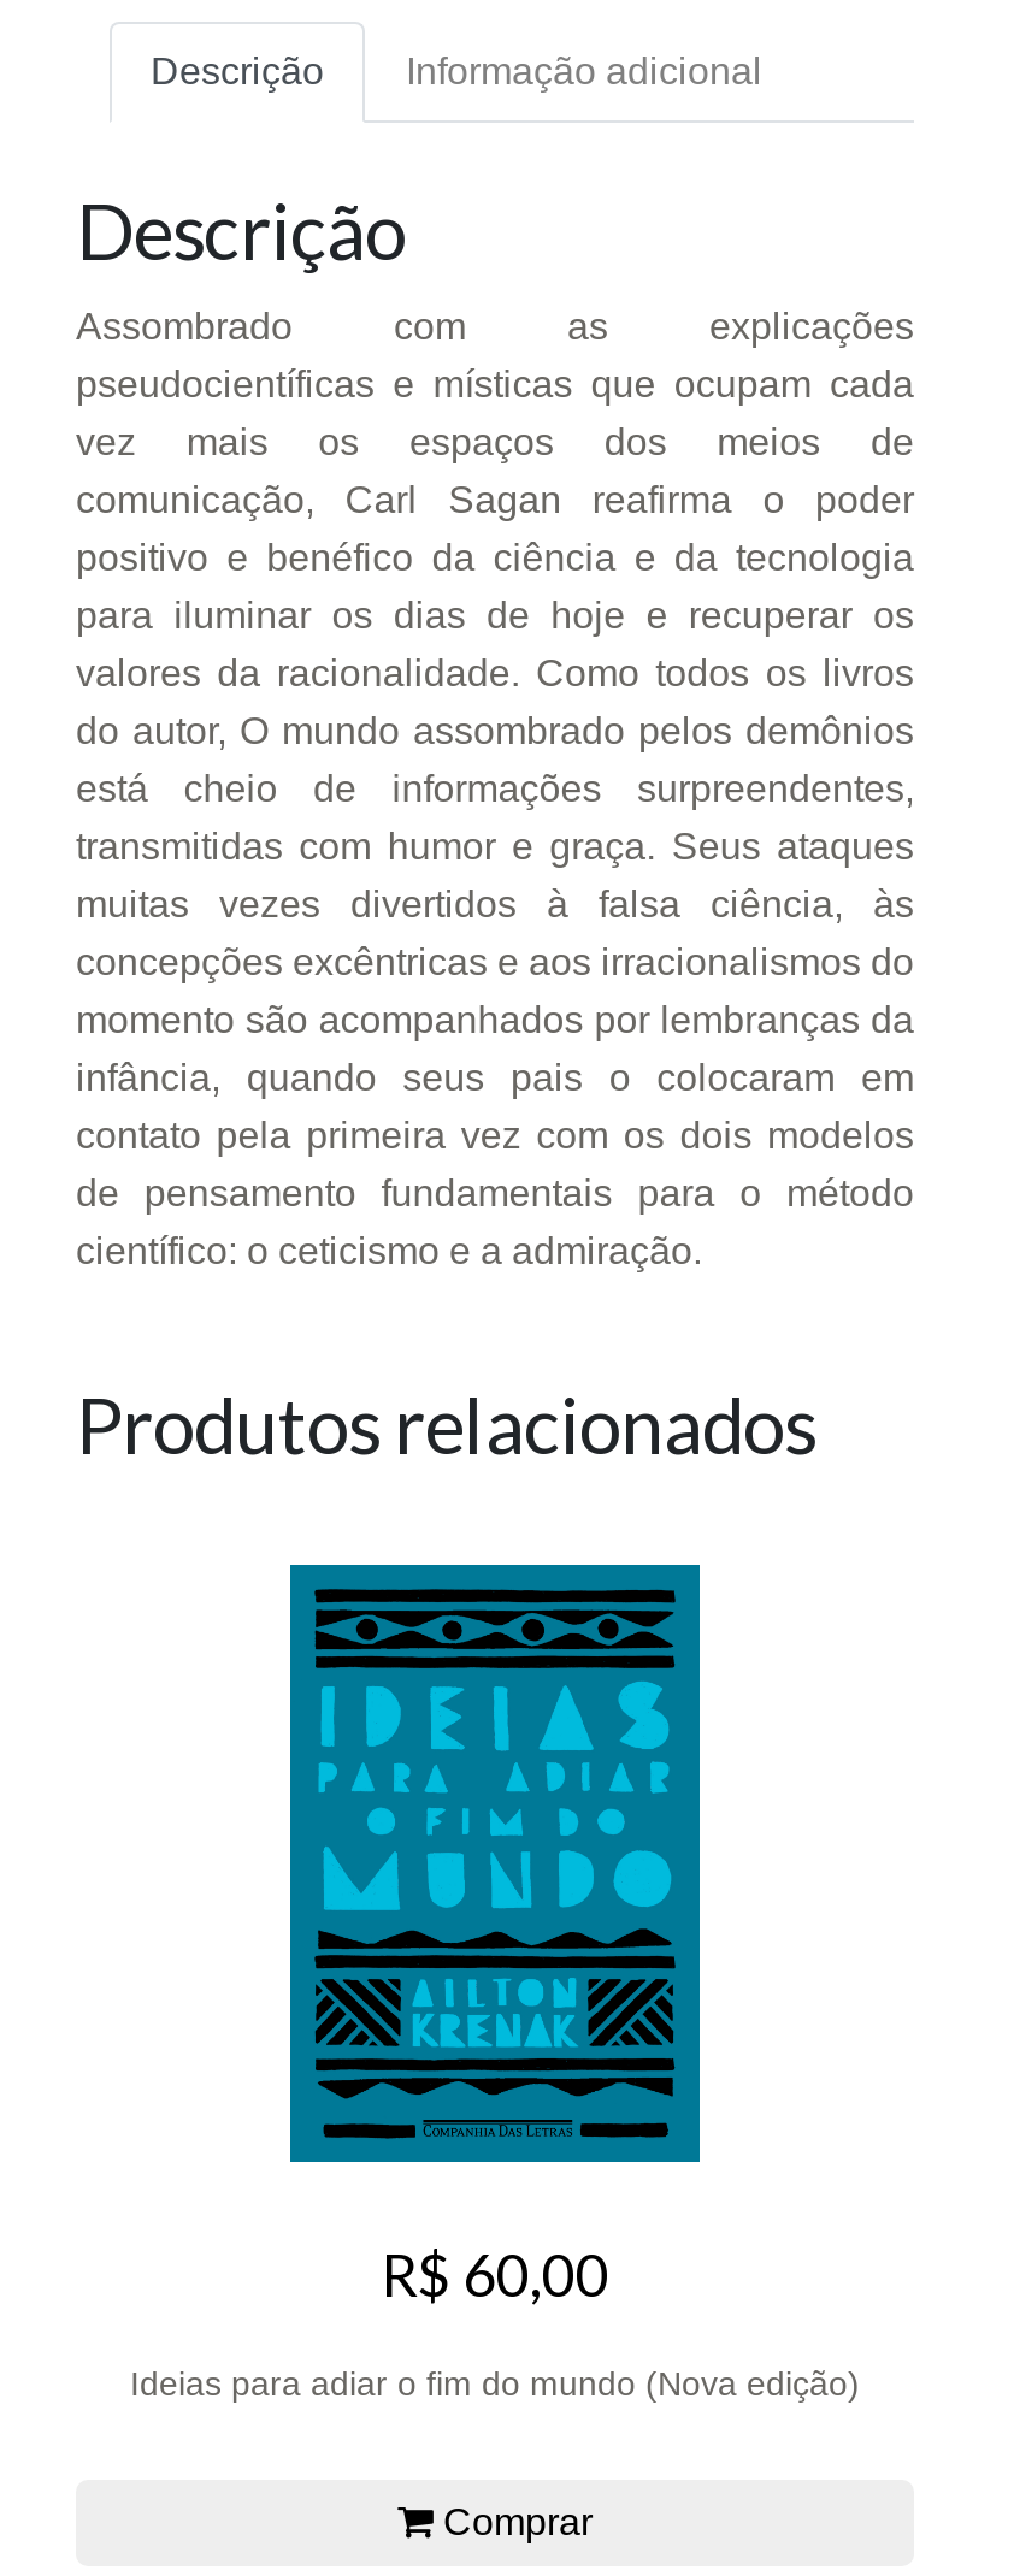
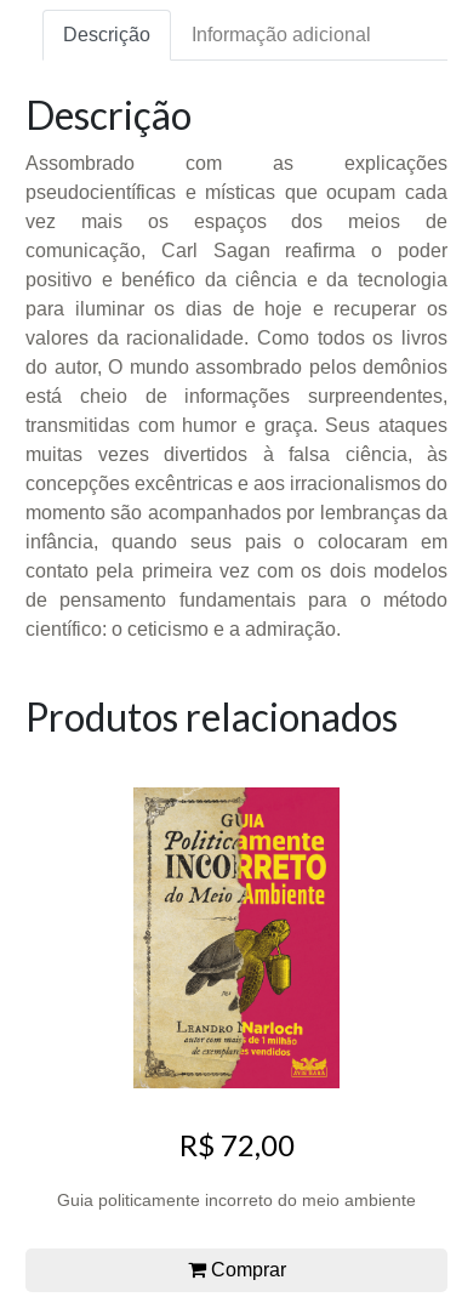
[288,1562,702,2310] [image] | R$ 60,00 -> [132,786,341,1163] [image] | R$ 72,00
[130,2364,860,2403] Ideias para adiar o fim do mundo (Nova edição) -> [57,1190,416,1210] Guia politicamente incorreto do meio ambiente

